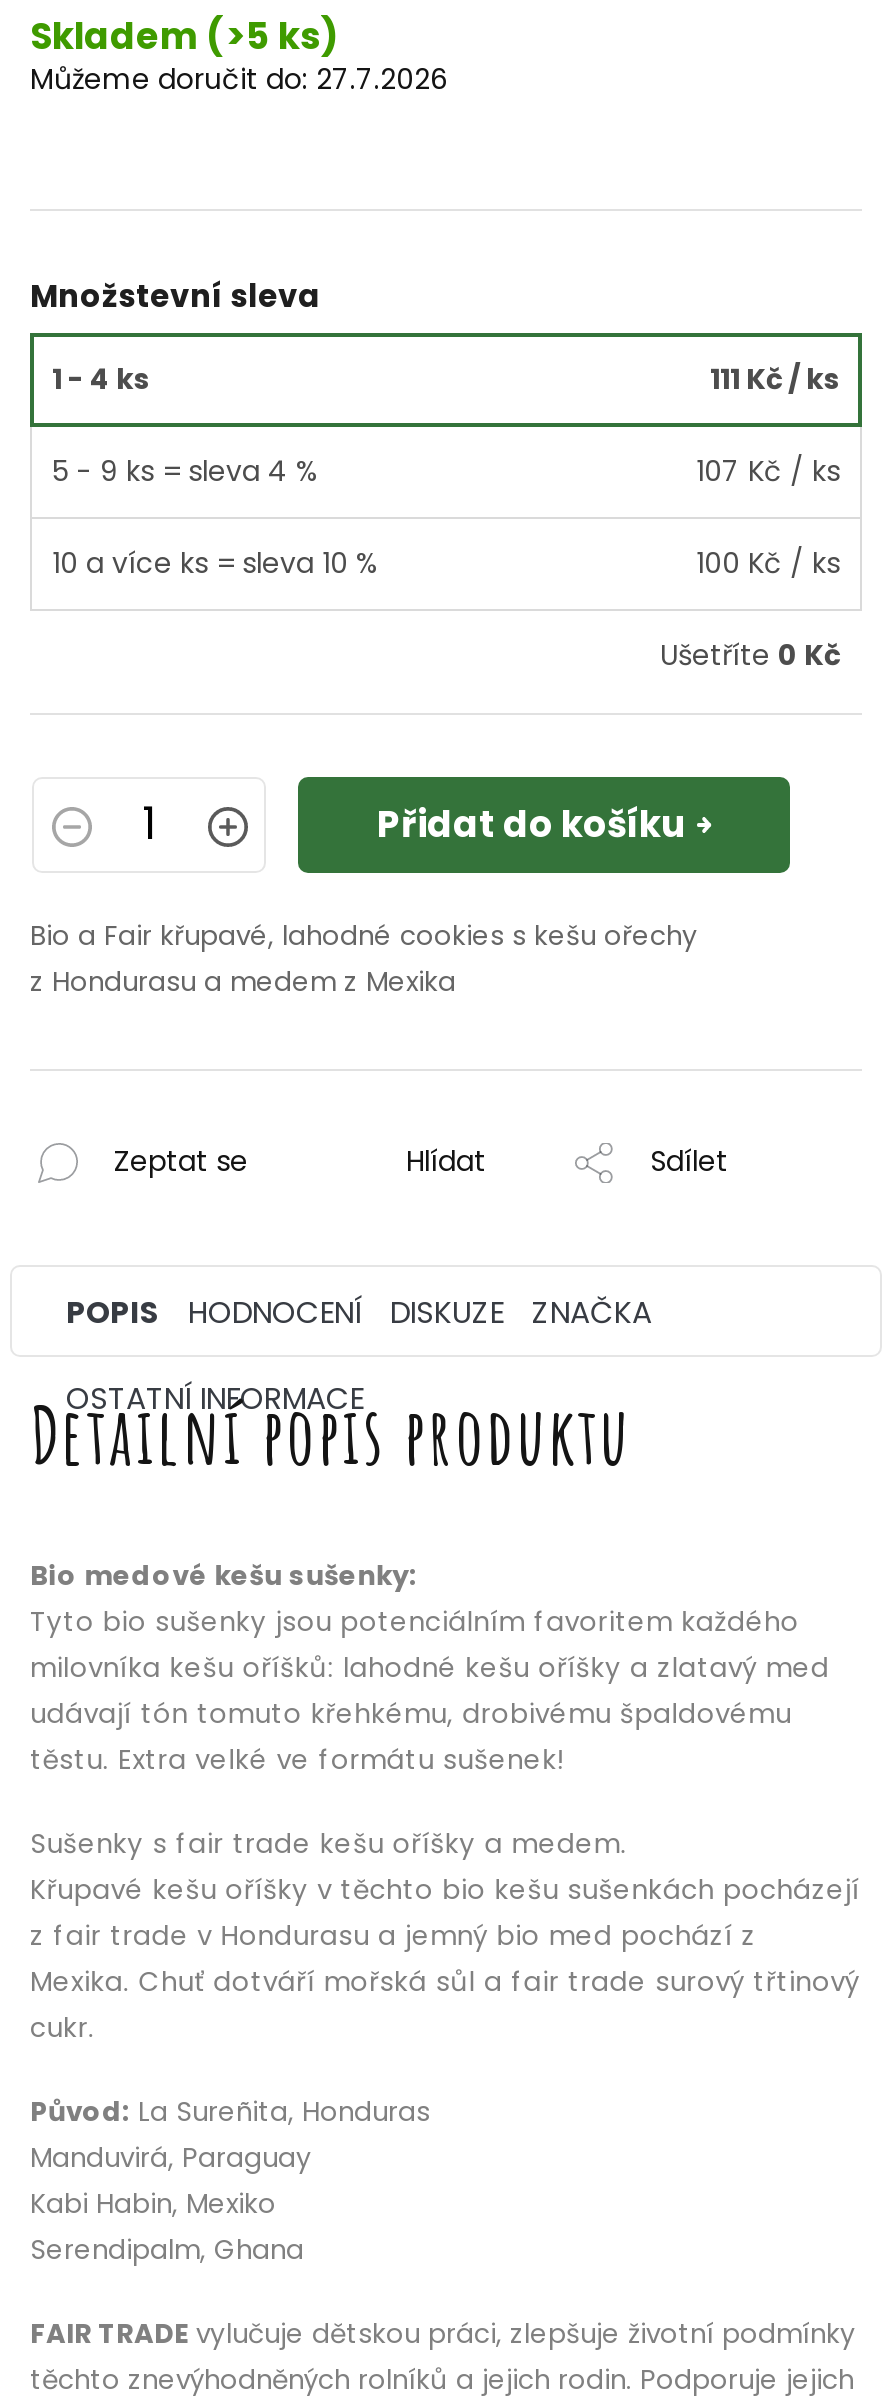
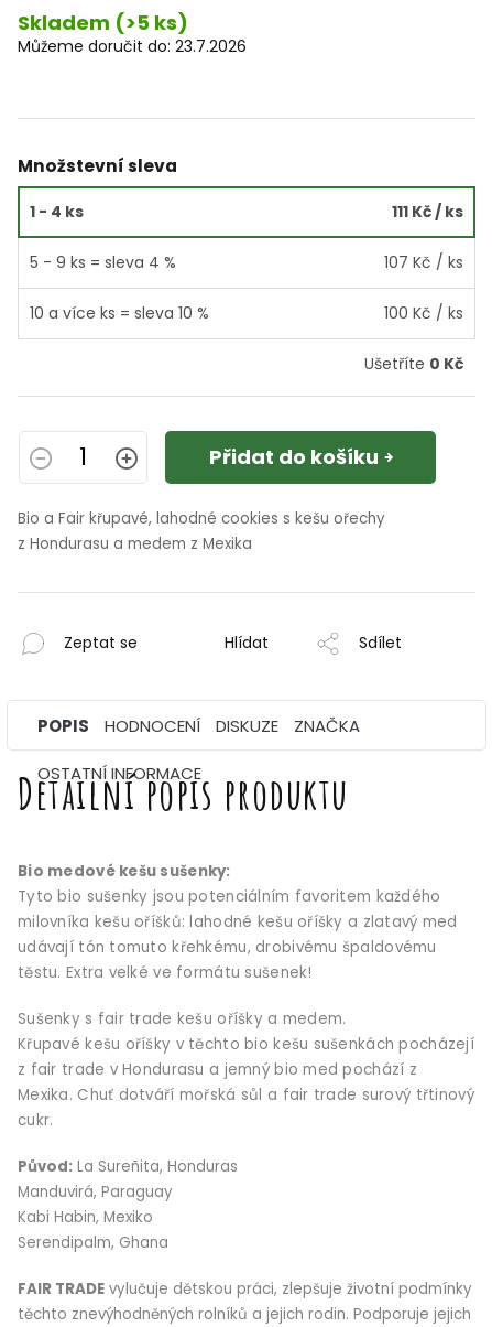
[30,59,448,99] Můžeme doručit do: 27.7.2026 -> [18,35,247,57] Můžeme doručit do: 23.7.2026

